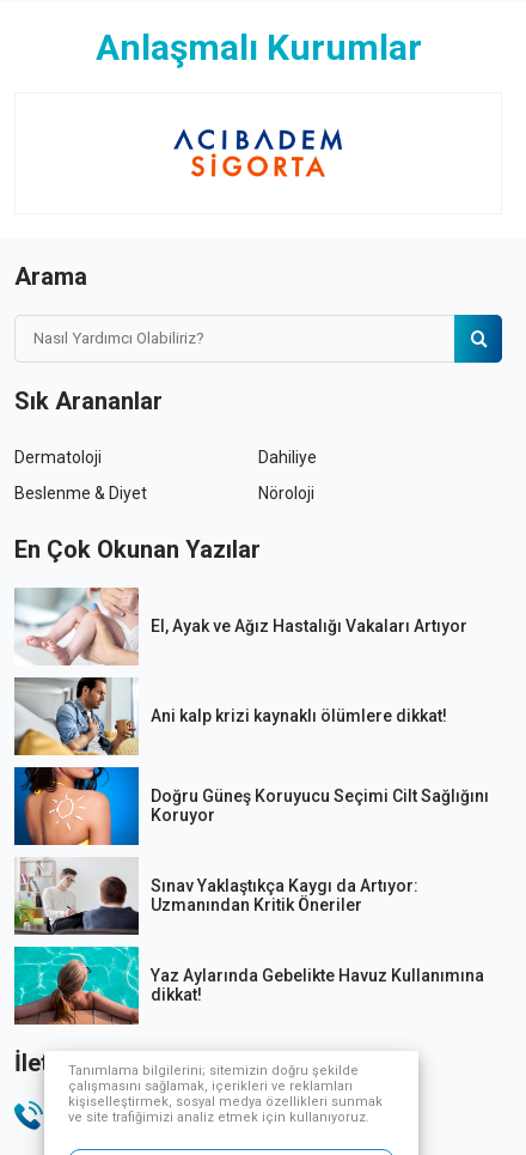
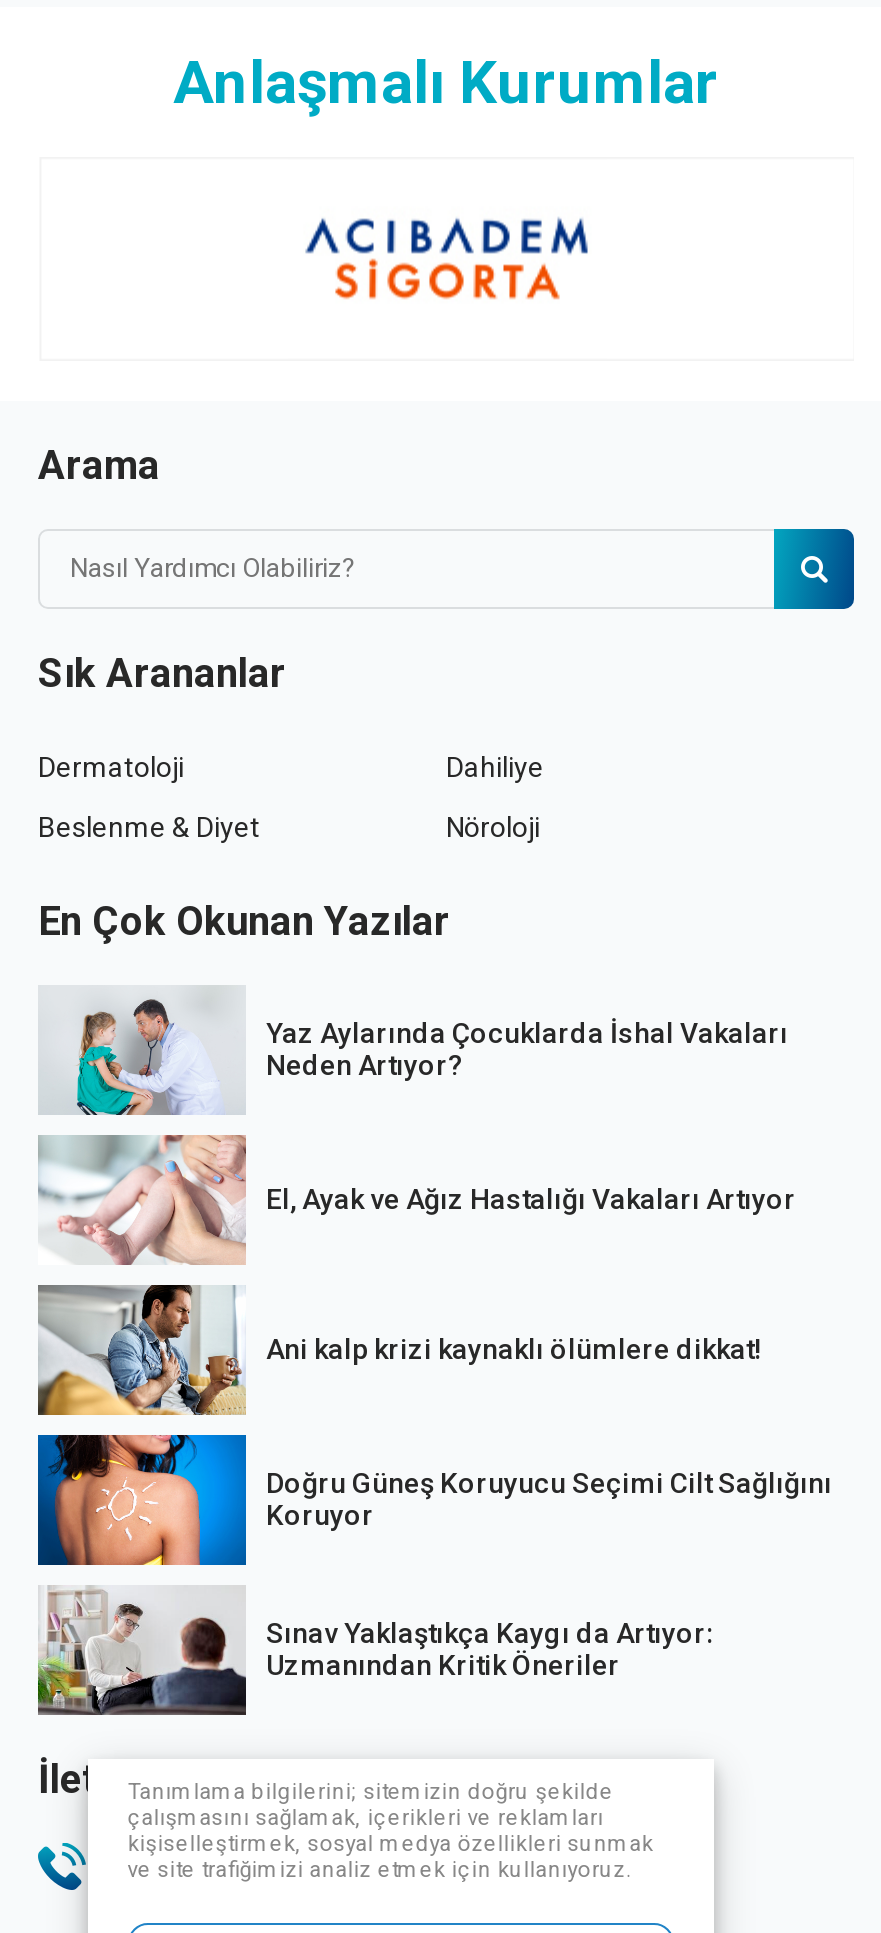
none -> [38,997,788,1117] [image] | Yaz Aylarında Çocuklarda İshal Vakaları | Neden Artıyor?
moved [13,617,489,915] -> [36,1183,832,1681]: [image] | El, Ayak ve Ağız Hastalığı Vakaları Artıyor | Ani kalp krizi kaynaklı ölümlere dikkat! | Doğru Güneş Koruyucu Seçimi Cilt Sağlığını | Koruyor | Sınav Yaklaştıkça Kaygı da Artıyor: | Uzmanından Kritik Öneriler
[13,946,484,1026] [image] | Yaz Aylarında Gebelikte Havuz Kullanımına | dikkat! -> none

